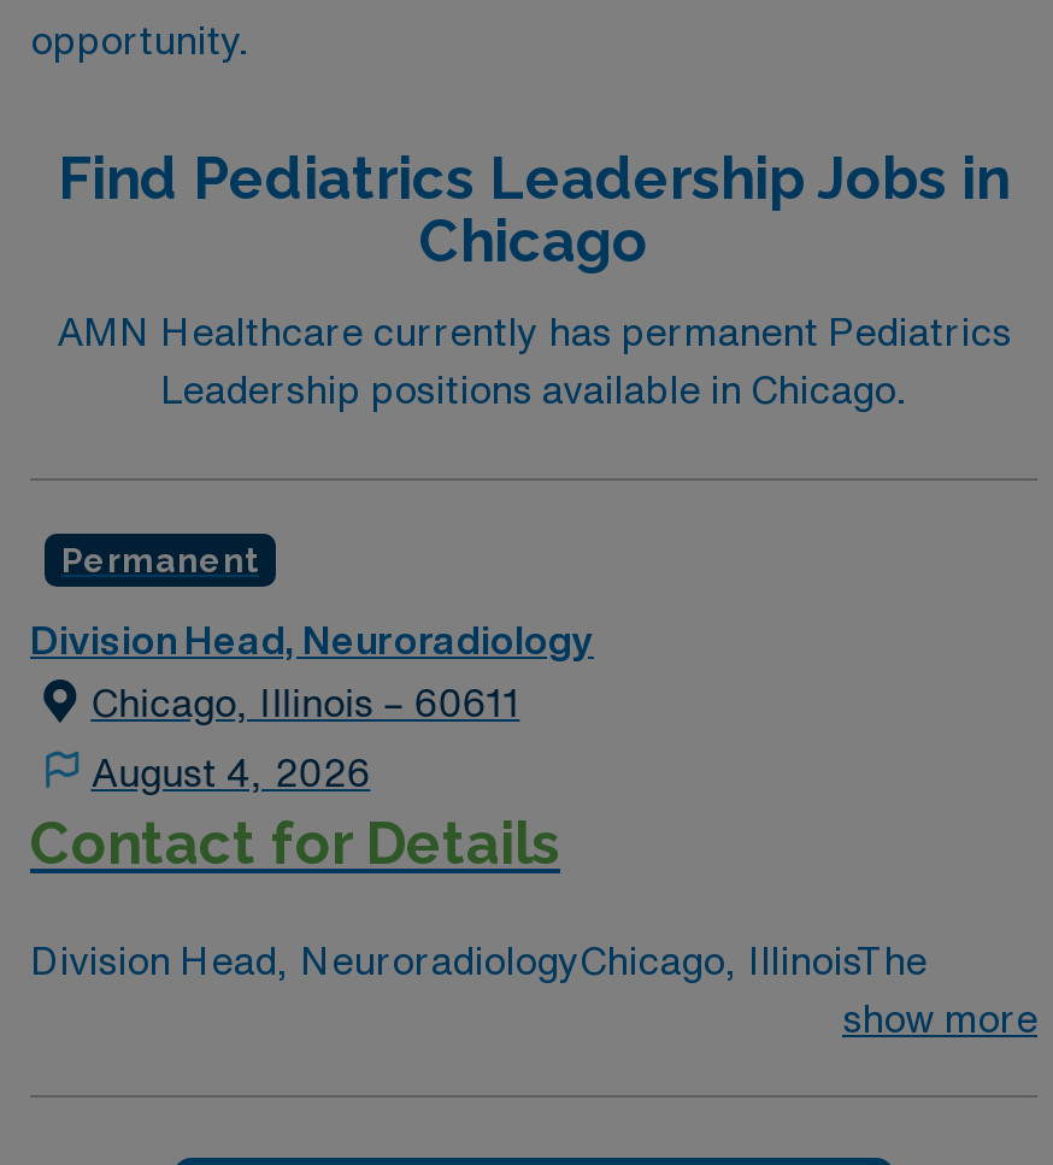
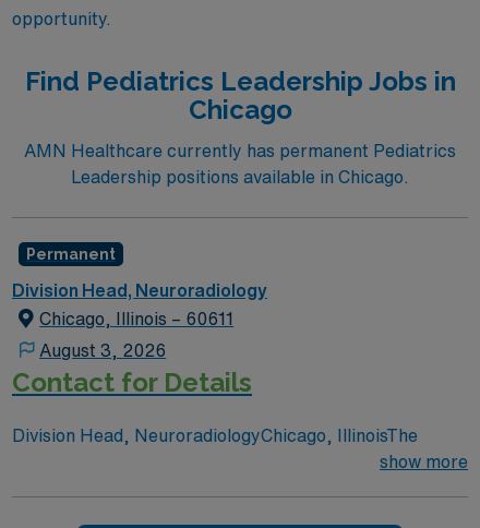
[91,753,370,792] August 4, 2026 -> [39,341,166,359] August 3, 2026

